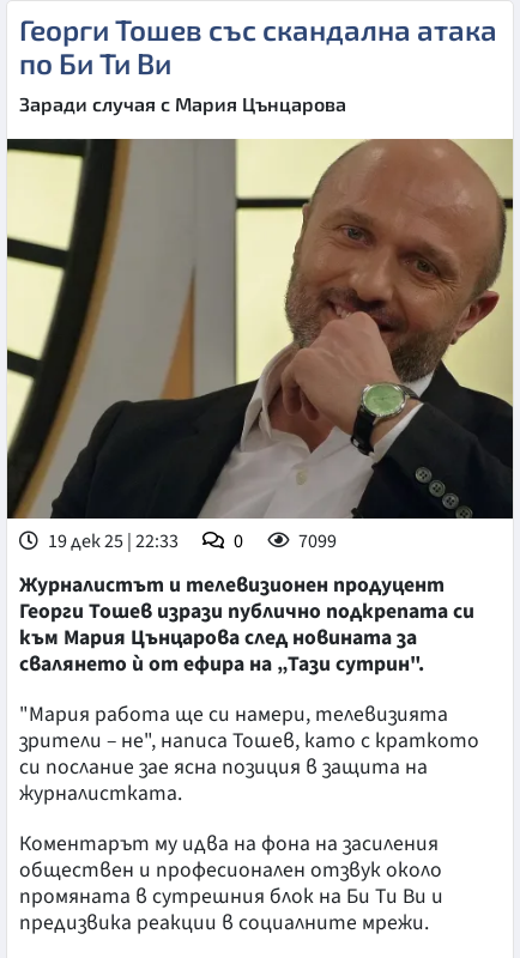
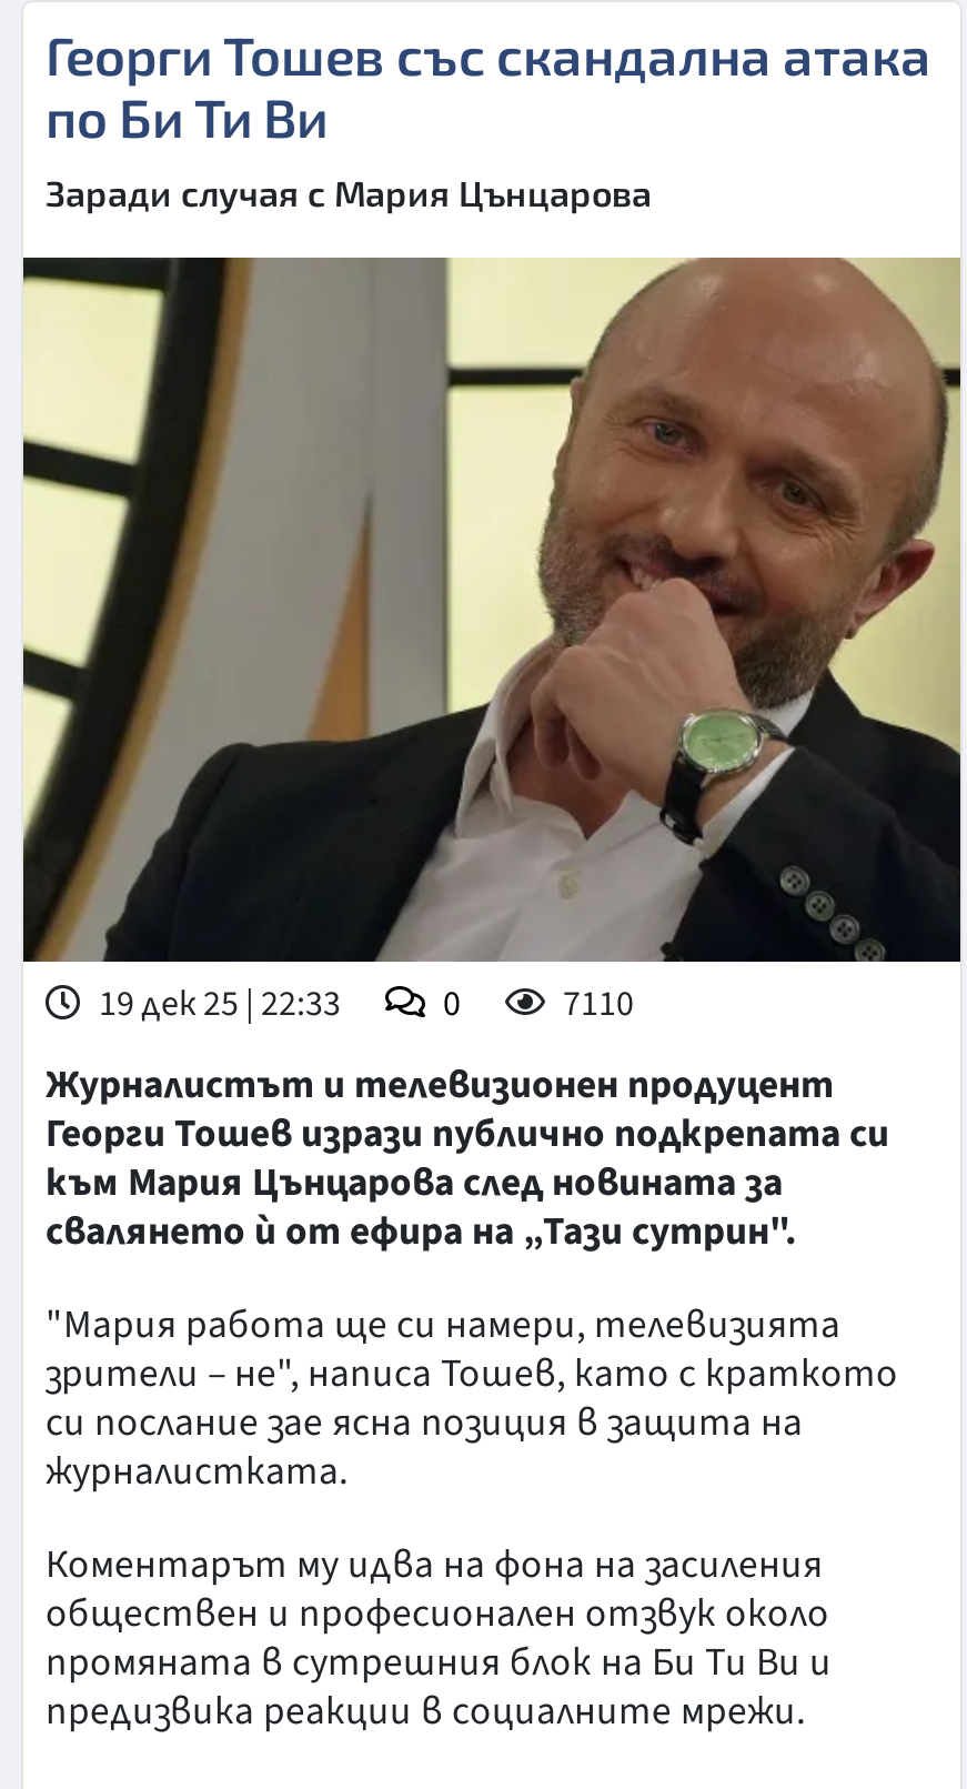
[295,527,337,554] 7099 -> [556,978,634,1027] 7110

